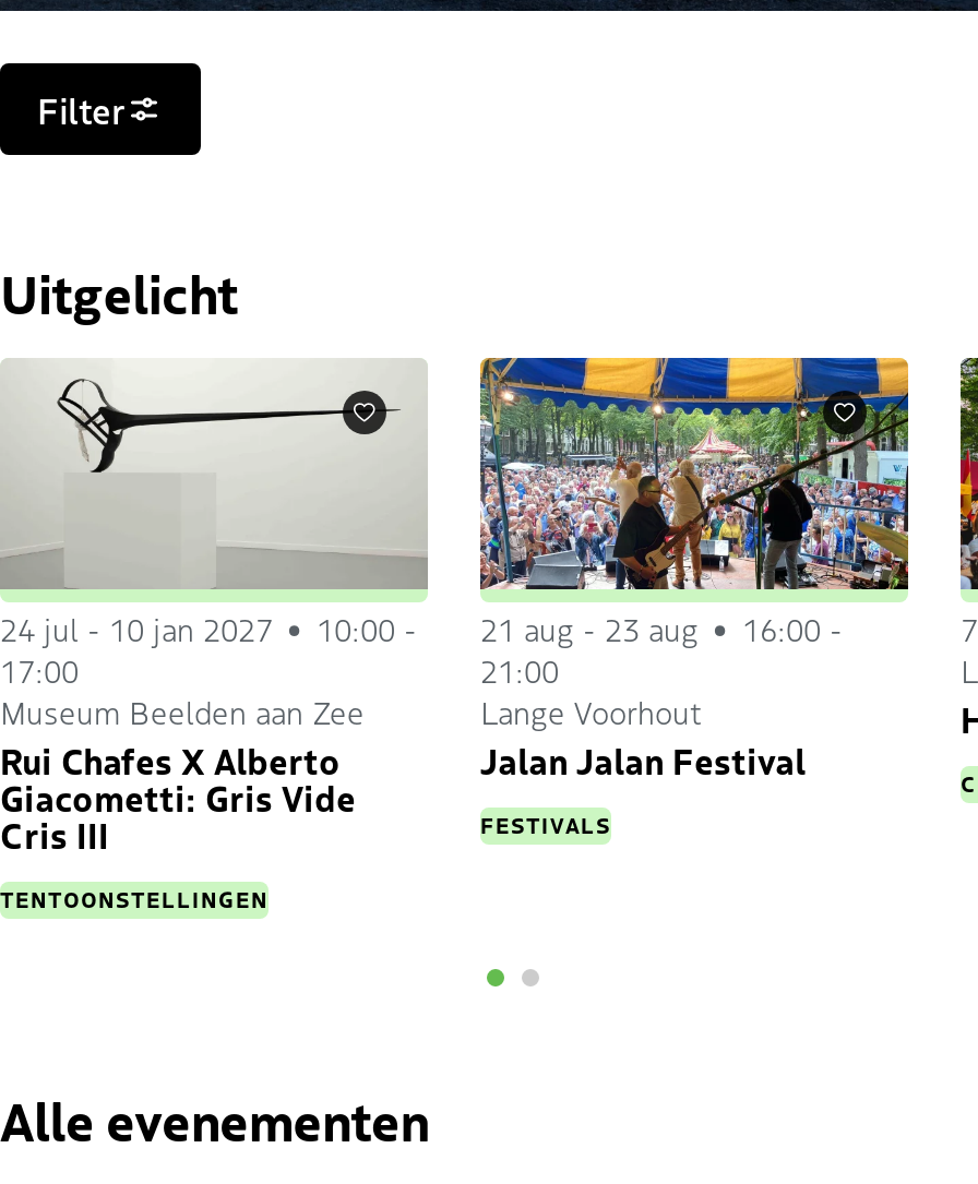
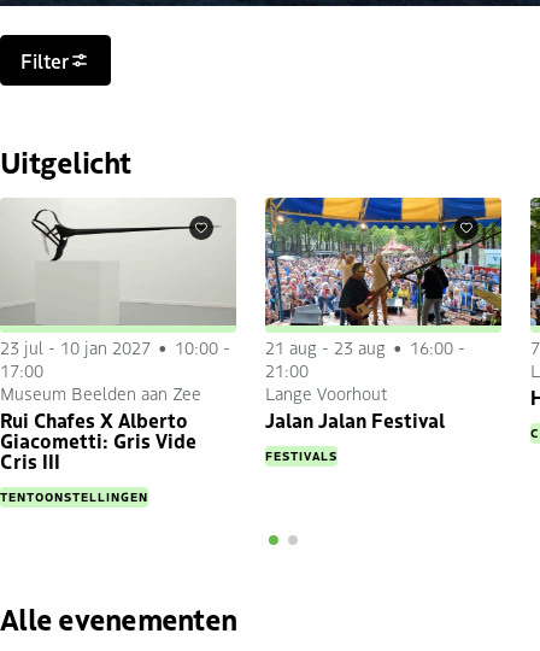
[0,606,843,650] 24 jul - 10 jan 2027 10:00 - 21 aug - 23 aug 16:00 - -> [0,335,465,359] 23 jul - 10 jan 2027 10:00 - 21 aug - 23 aug 16:00 -

